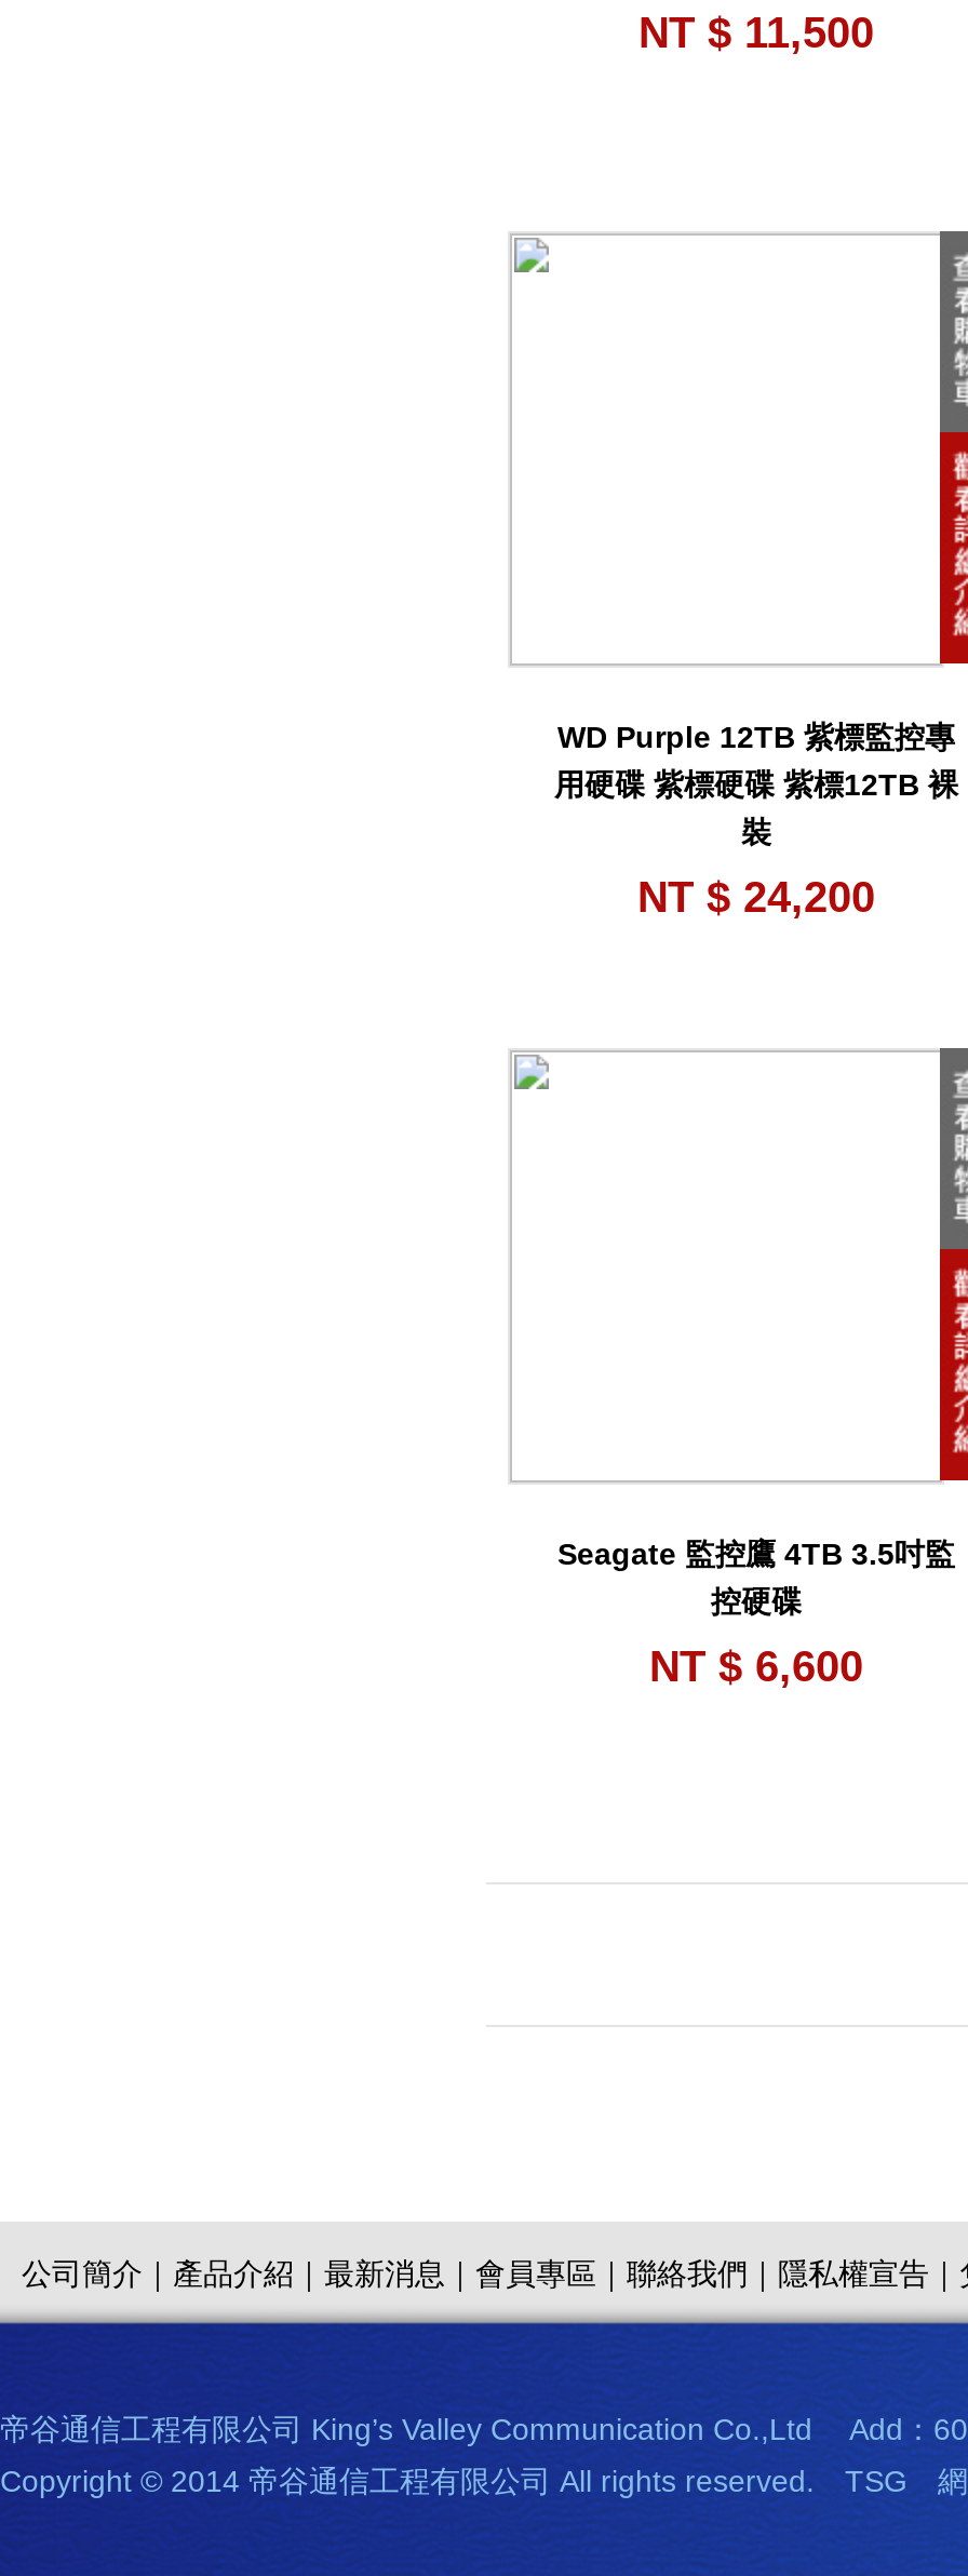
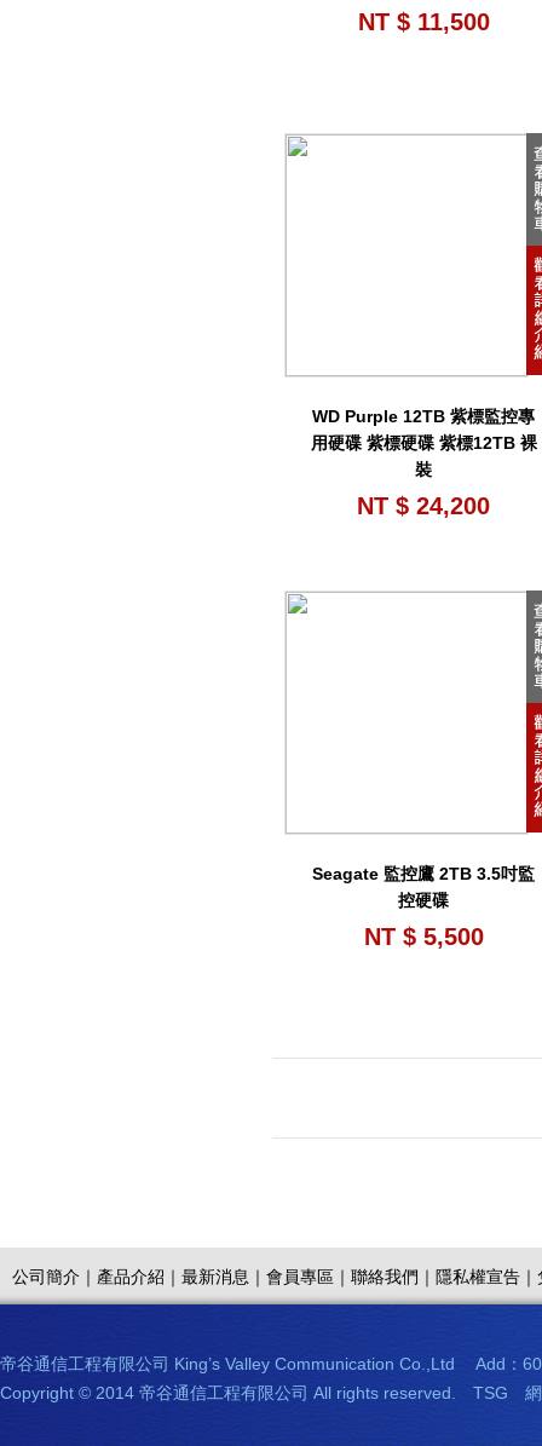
[557,1537,955,1572] Seagate 監控鷹 4TB 3.5吋監 -> [312,864,535,884] Seagate 監控鷹 2TB 3.5吋監
[649,1643,863,1691] NT $ 6,600 -> [364,924,483,950] NT $ 5,500

